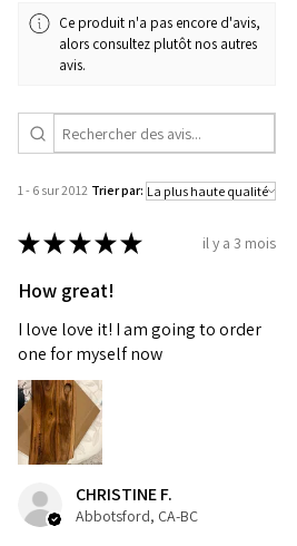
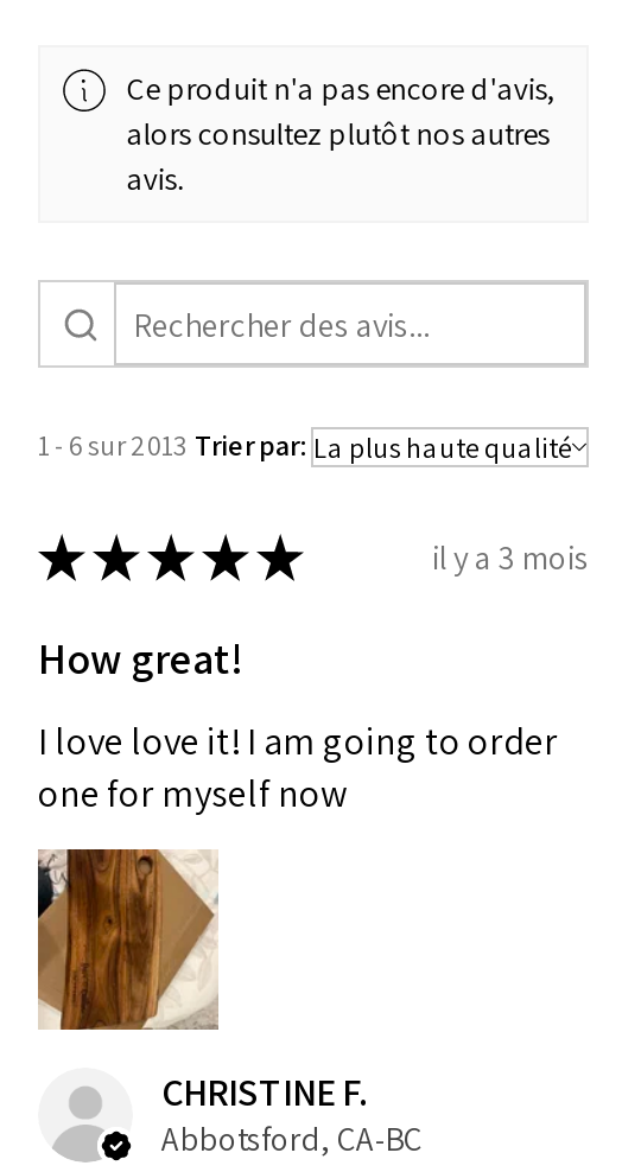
[18,182,143,199] 1 - 6 sur 2 012 Trier par: -> [38,428,306,463] 1 - 6 sur 2 013 Trier par:

